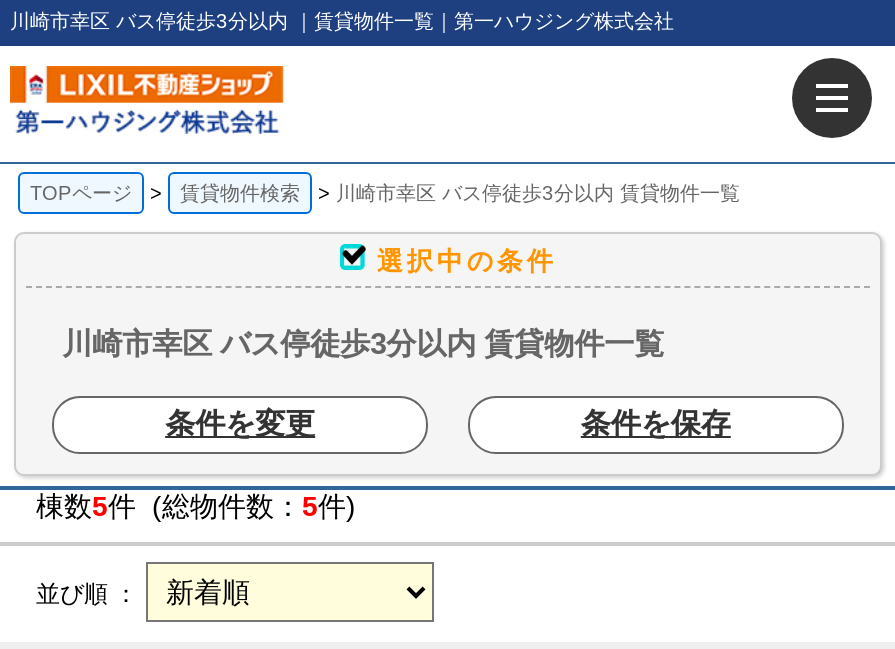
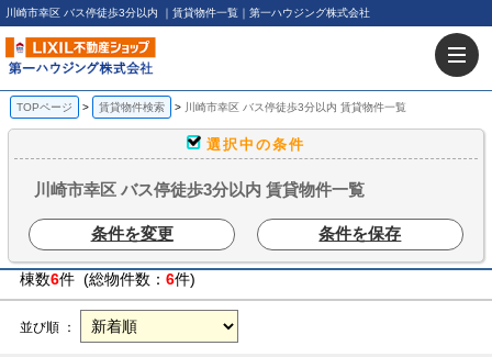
[36,490,356,522] 棟数5件 (総物件数：5件) -> [20,270,195,288] 棟数6件 (総物件数：6件)

